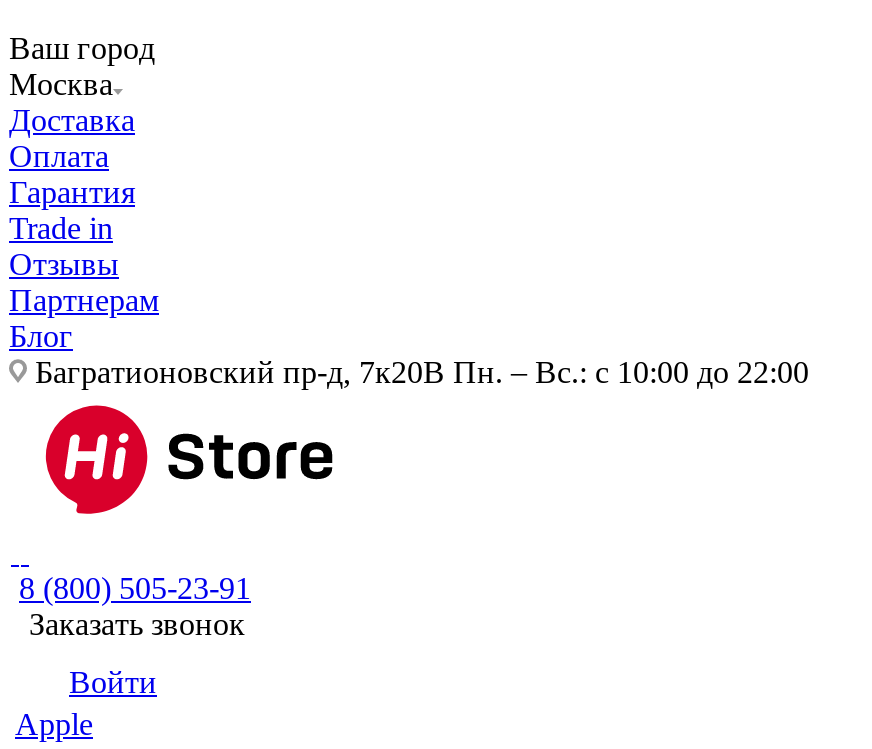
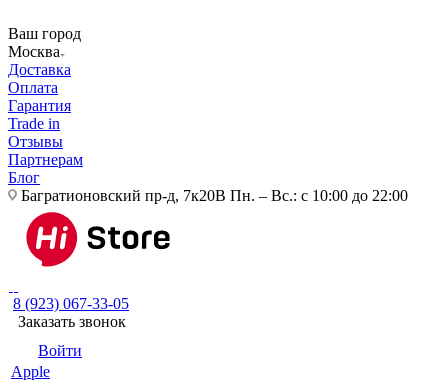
[19,571,251,605] 8 (800) 505-23-91 -> [13,295,129,312] 8 (923) 067-33-05

